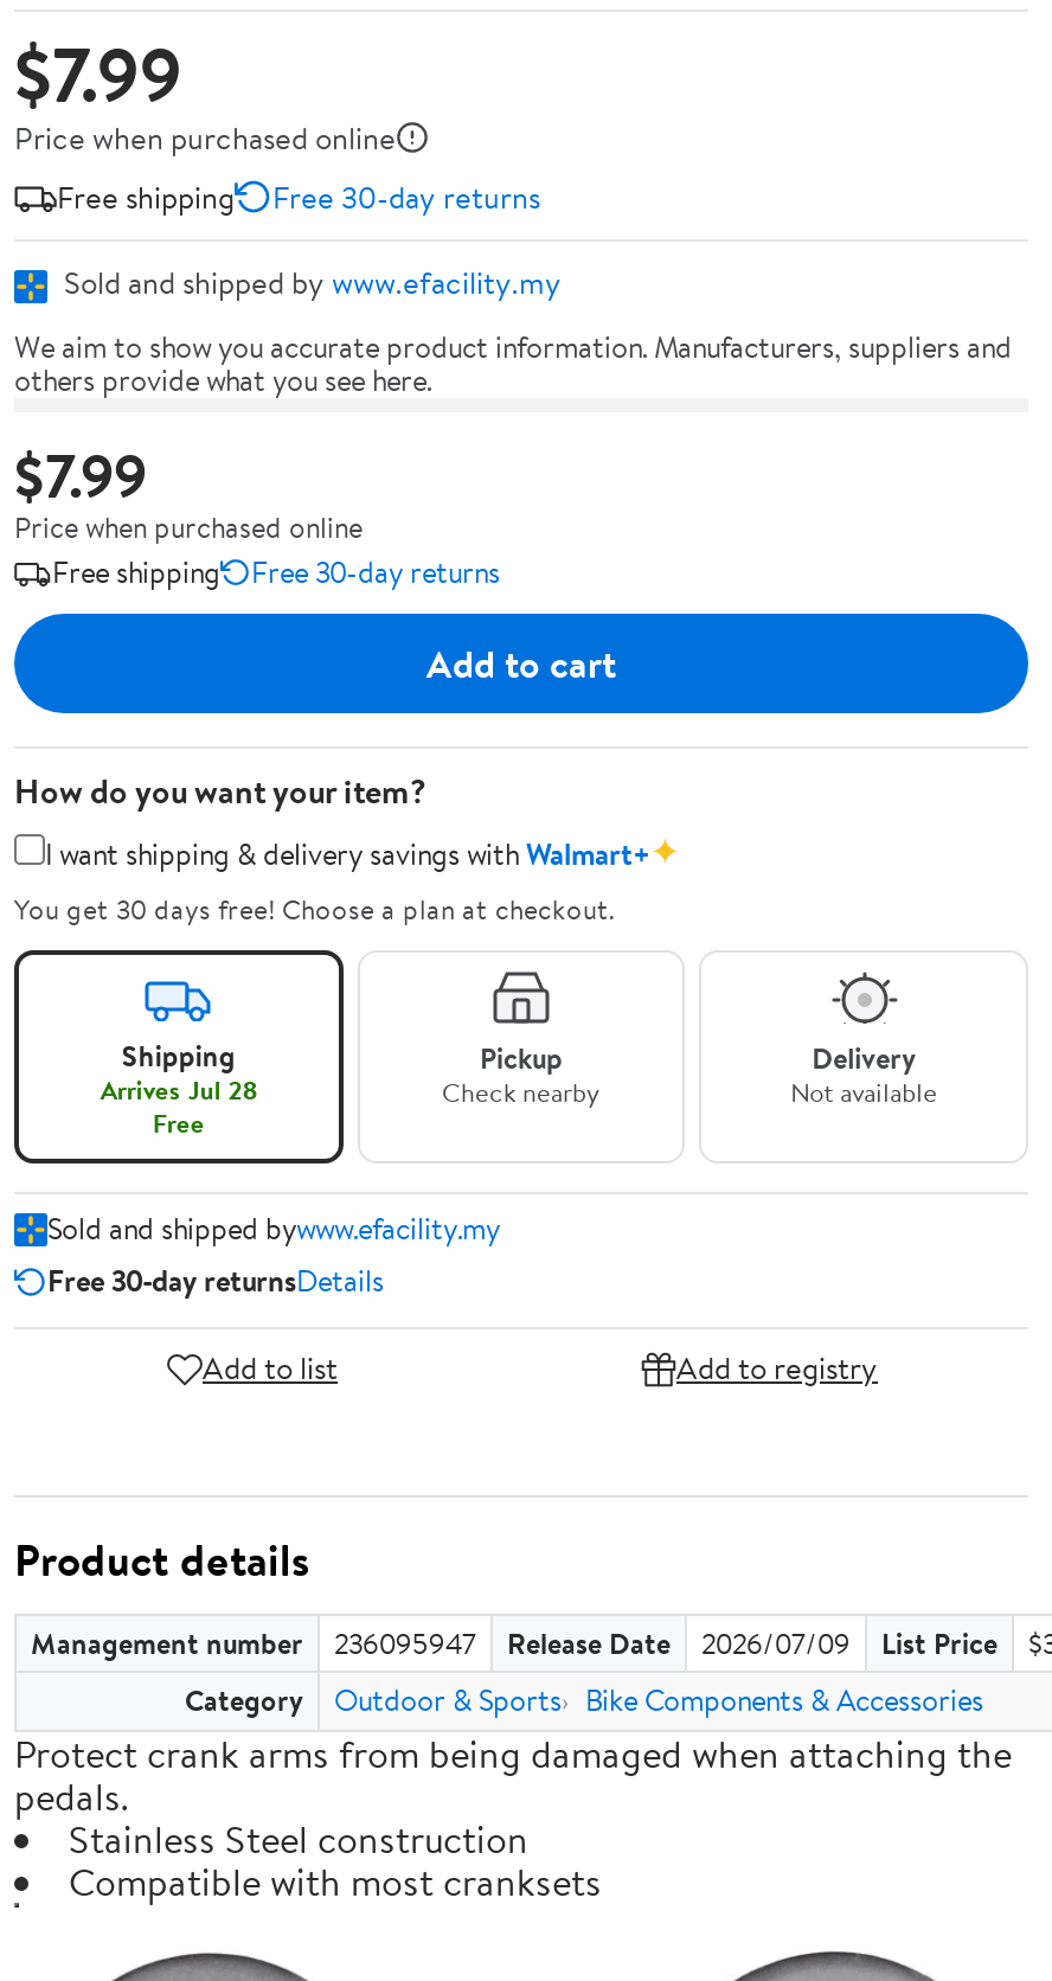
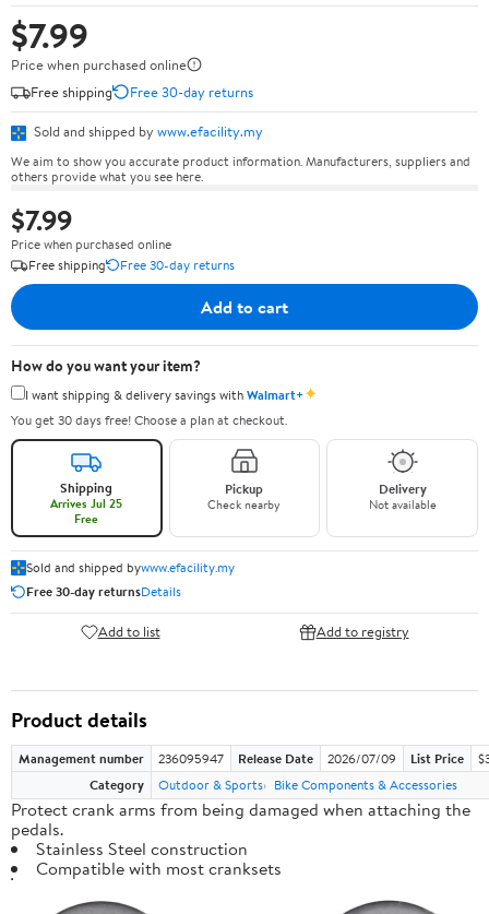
[100,1071,257,1109] Arrives Jul 28 -> [51,495,123,512] Arrives Jul 25

